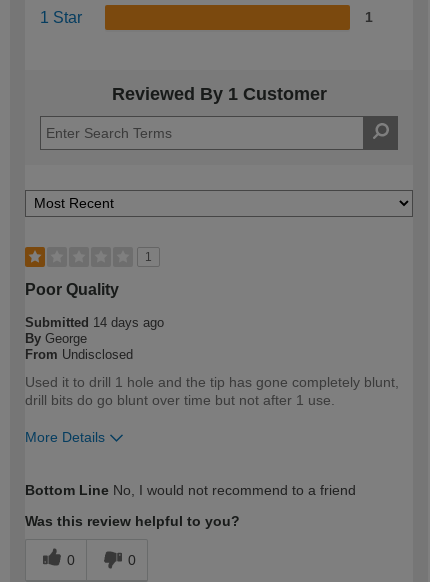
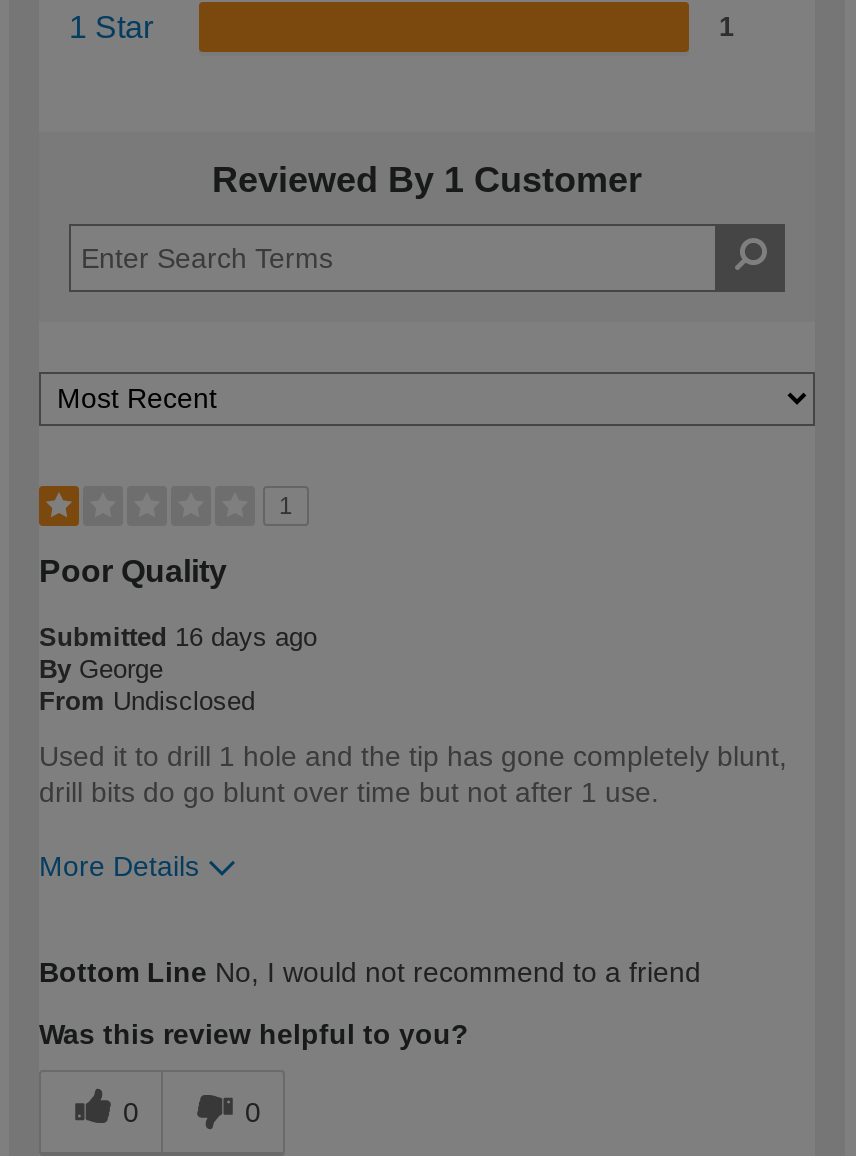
[25,315,164,330] Submitted 14 days ago -> [39,622,317,652] Submitted 16 days ago

